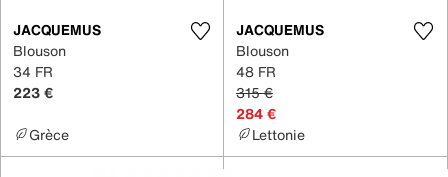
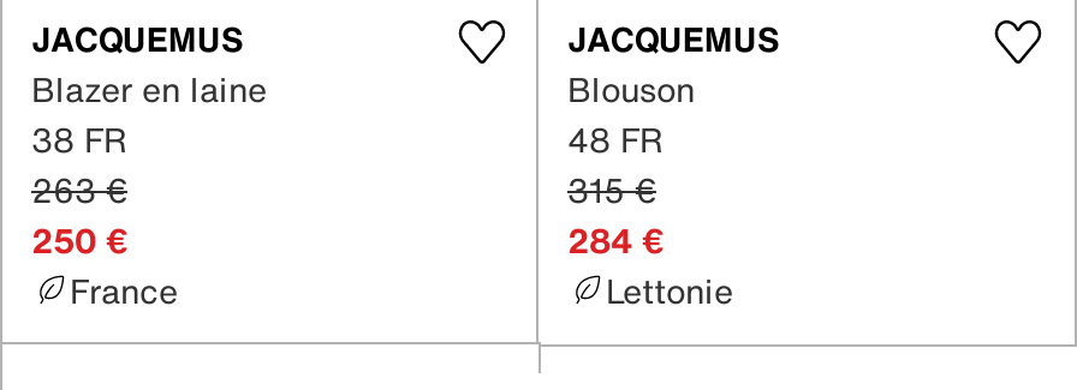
[13,39,69,144] Blouson | 34 FR | 223 € | Grèce -> [31,62,267,314] Blazer en laine | 38 FR | 263 € | 250 € | France

